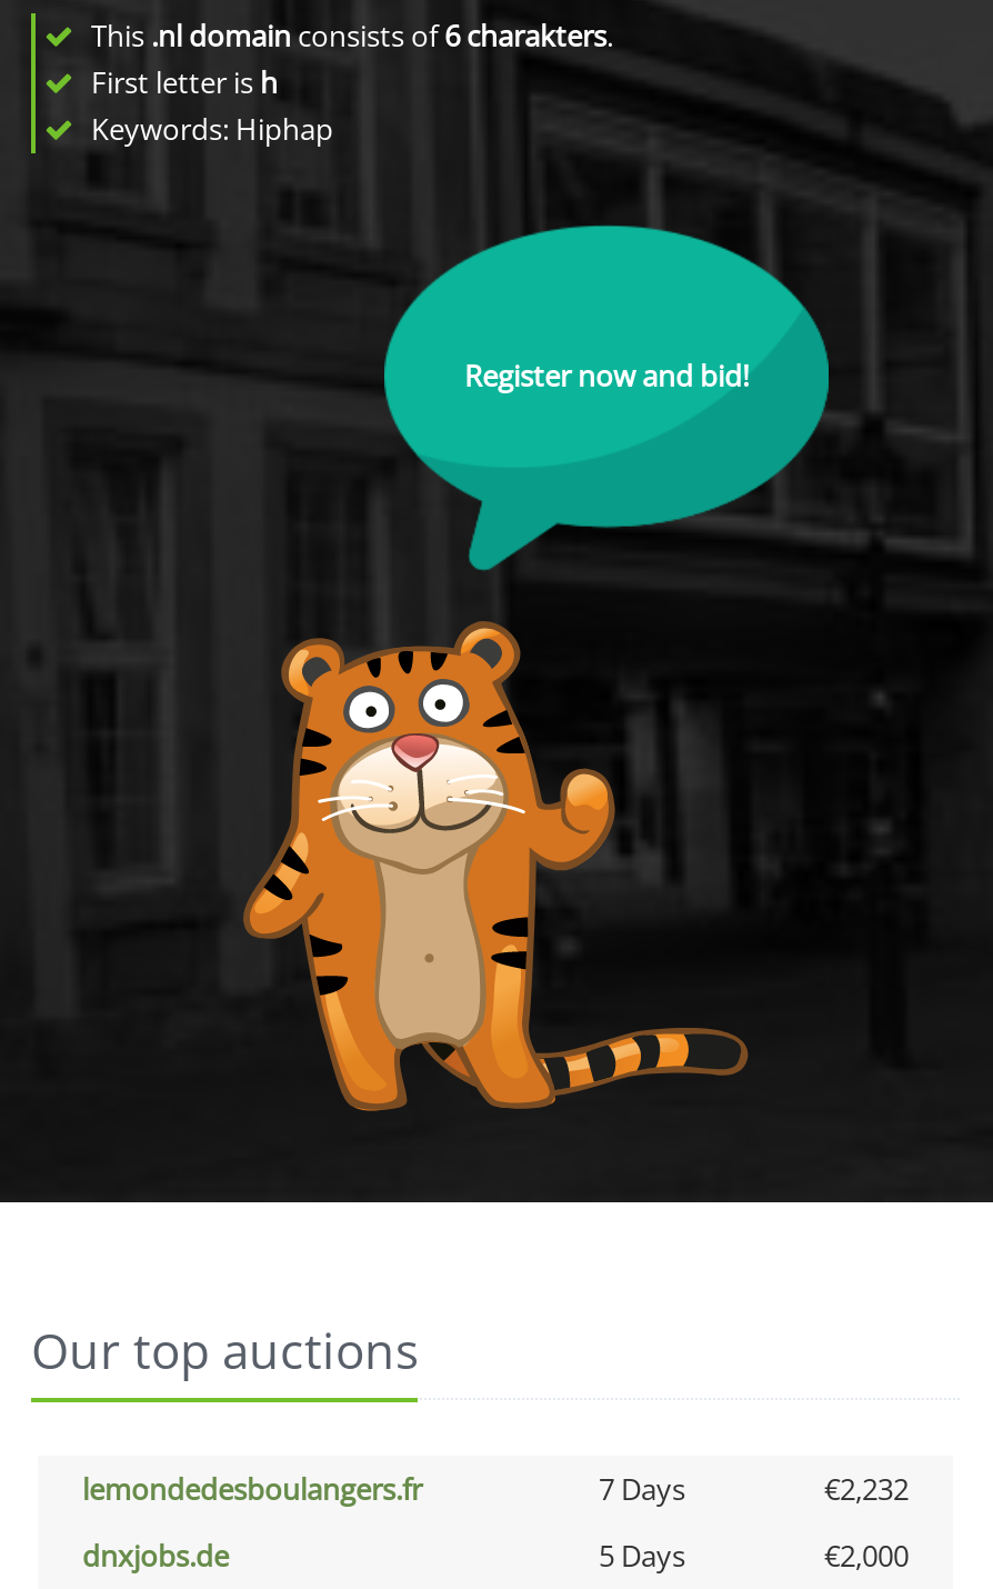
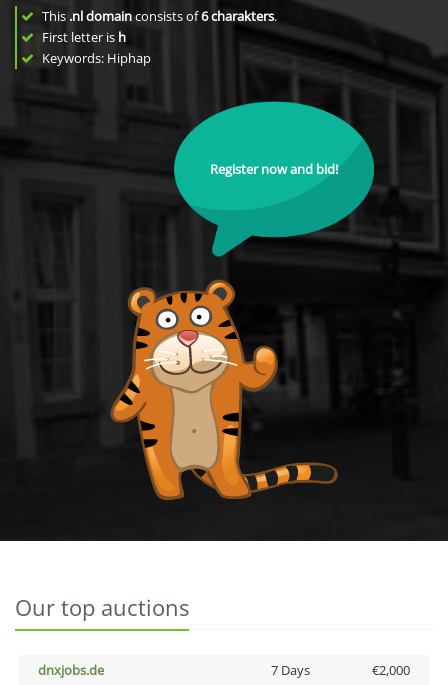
[82,1469,909,1509] lemondedesboulangers.fr | 7 Days | €2,232 -> none
[599,1536,685,1576] 5 Days -> [270,661,309,679] 7 Days

